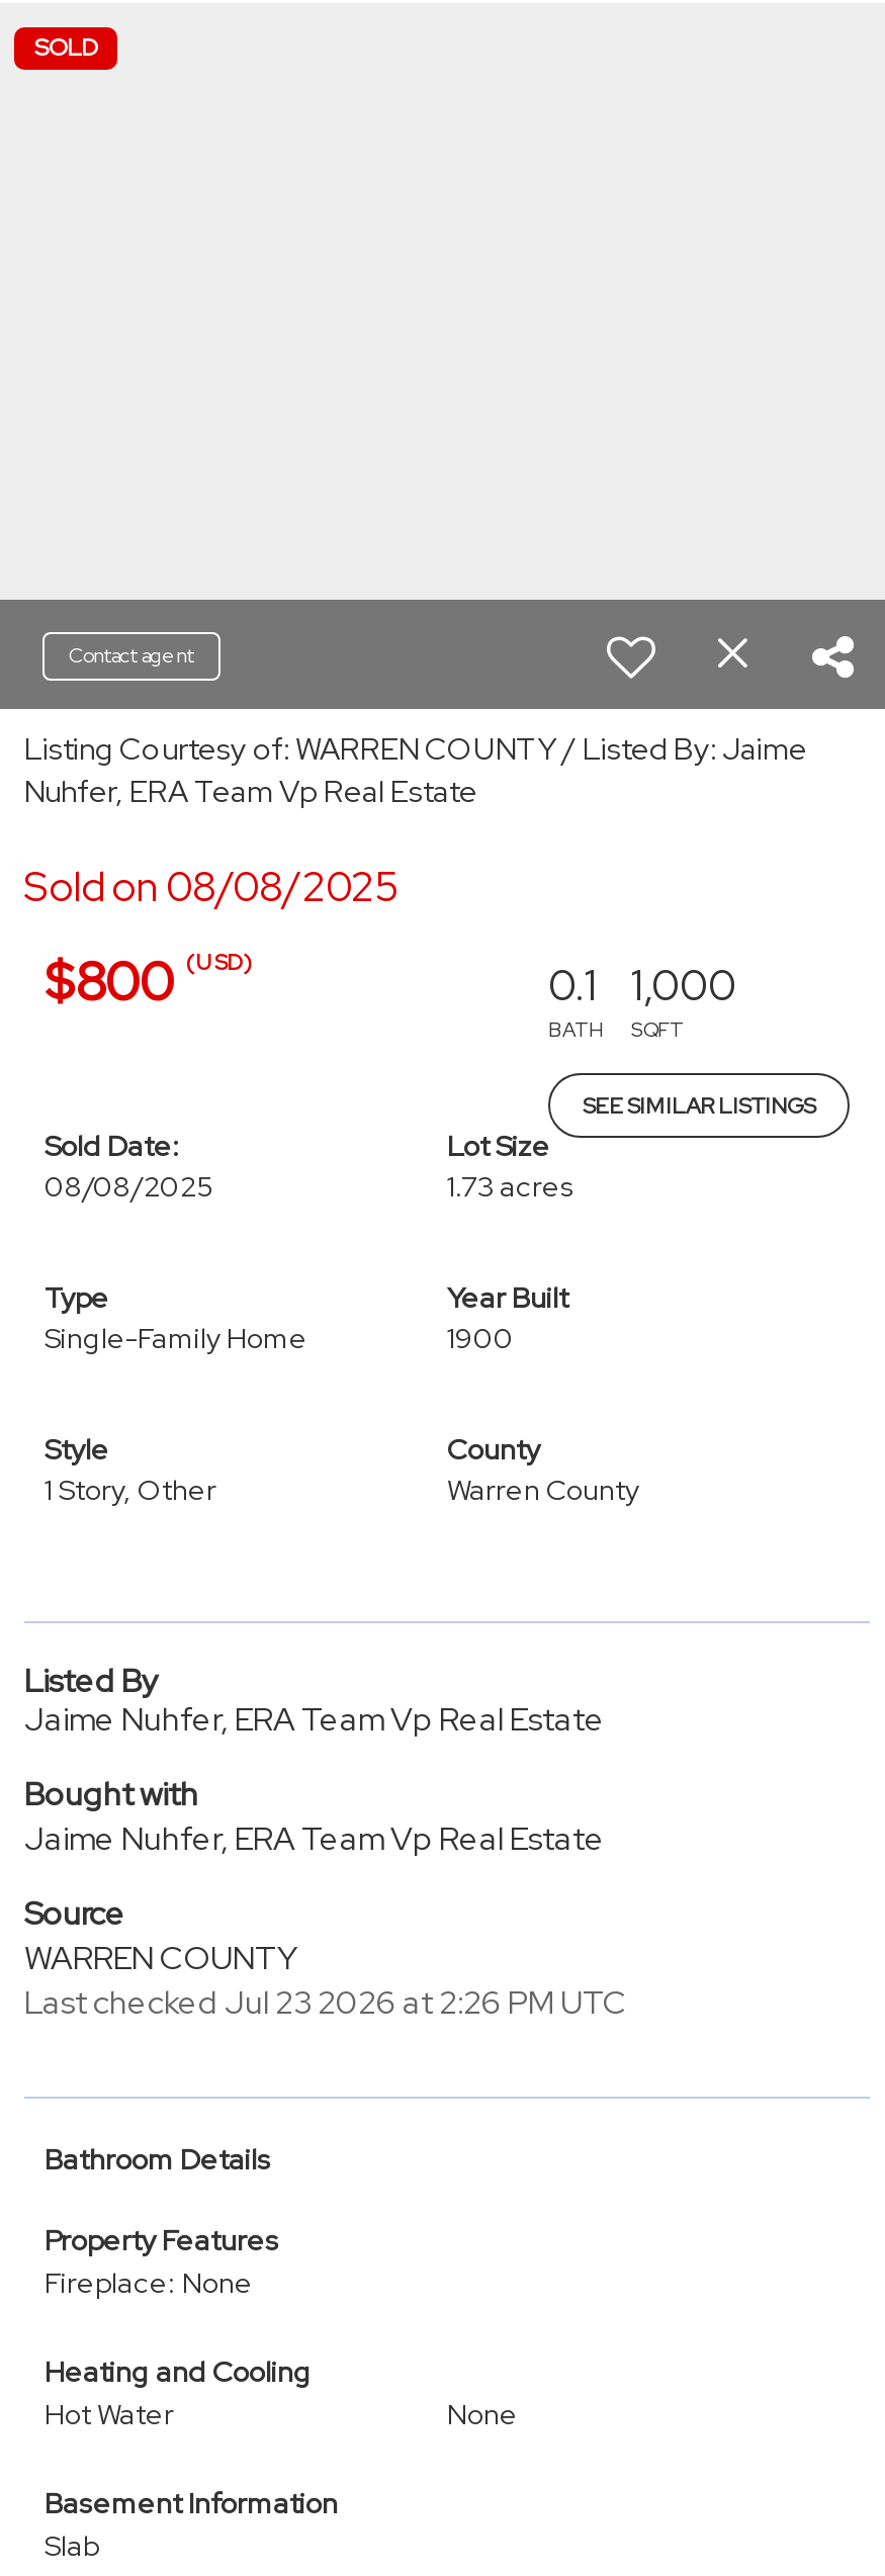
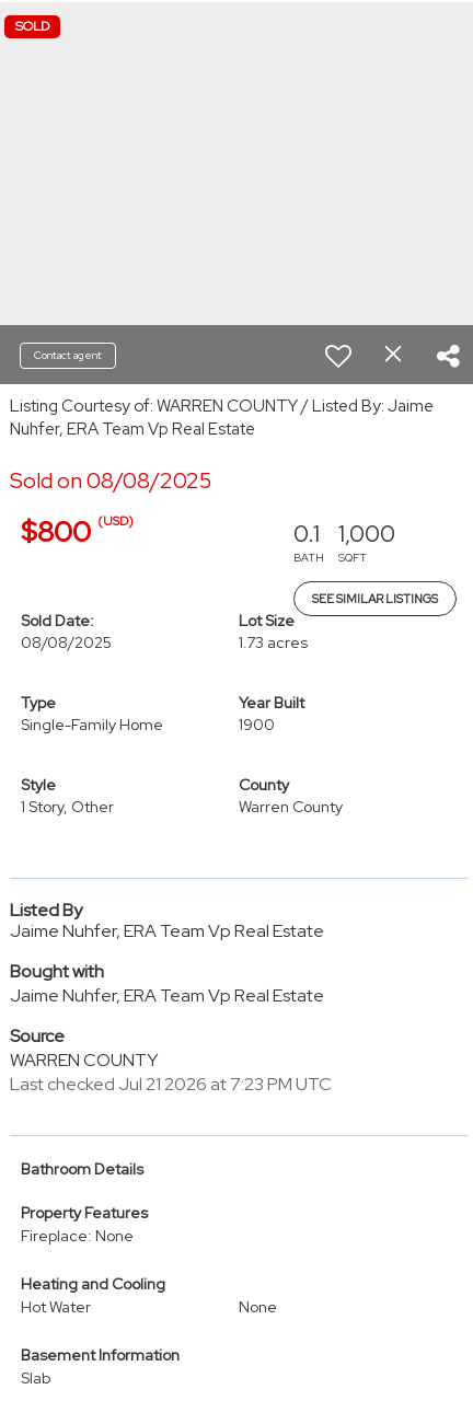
[24,1981,627,2024] Last checked Jul 23 2026 at 2:26 PM UTC -> [10,1073,332,1096] Last checked Jul 21 2026 at 7:23 PM UTC

